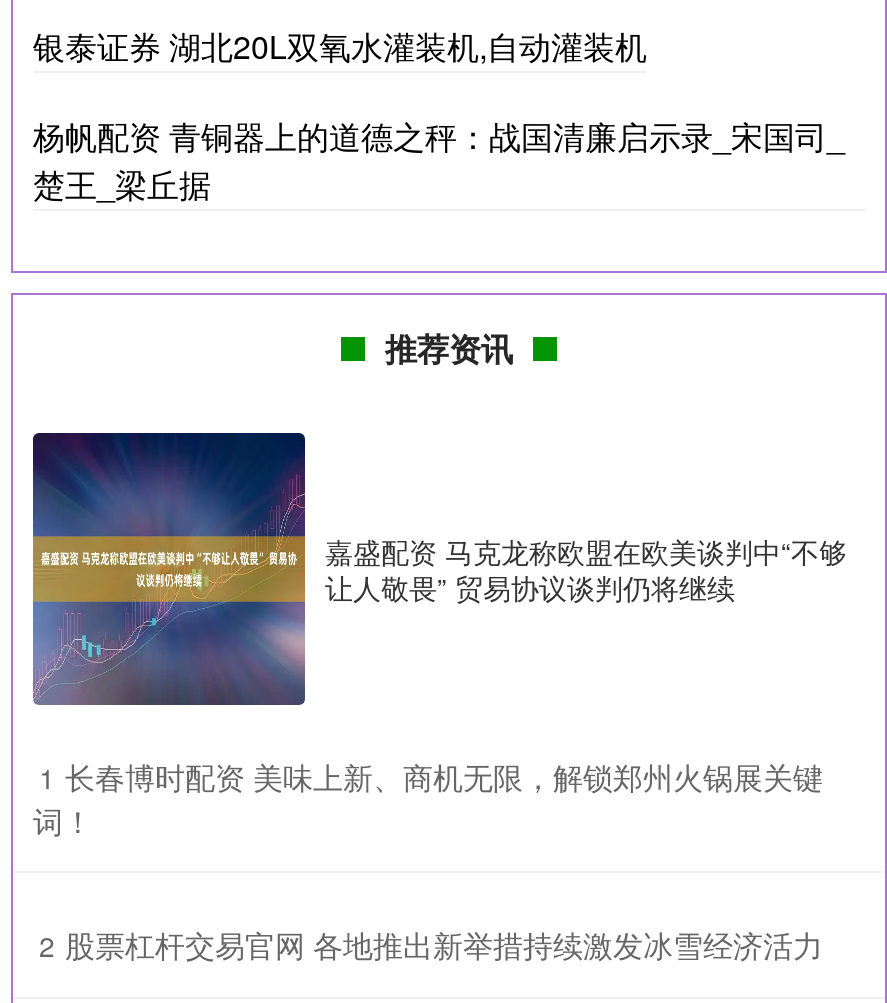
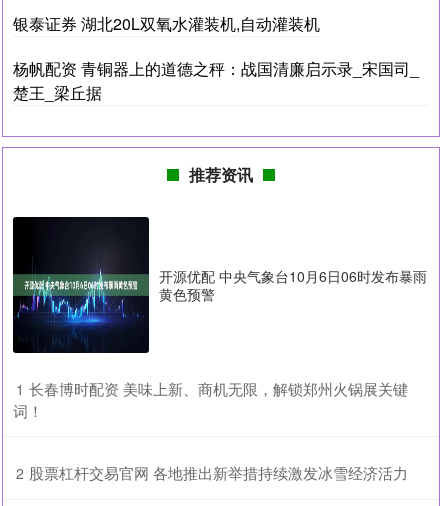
[31,430,847,704] [image] | 嘉盛配资 马克龙称欧盟在欧美谈判中“不够 | 让人敬畏” 贸易协议谈判仍将继续 -> [12,216,427,353] [image] | 开源优配 中央气象台10月6日06时发布暴雨 | 黄色预警

